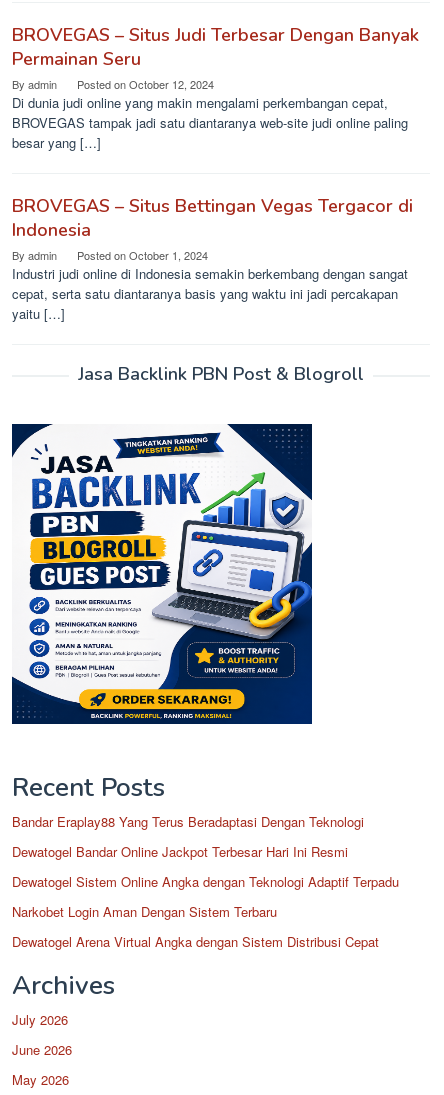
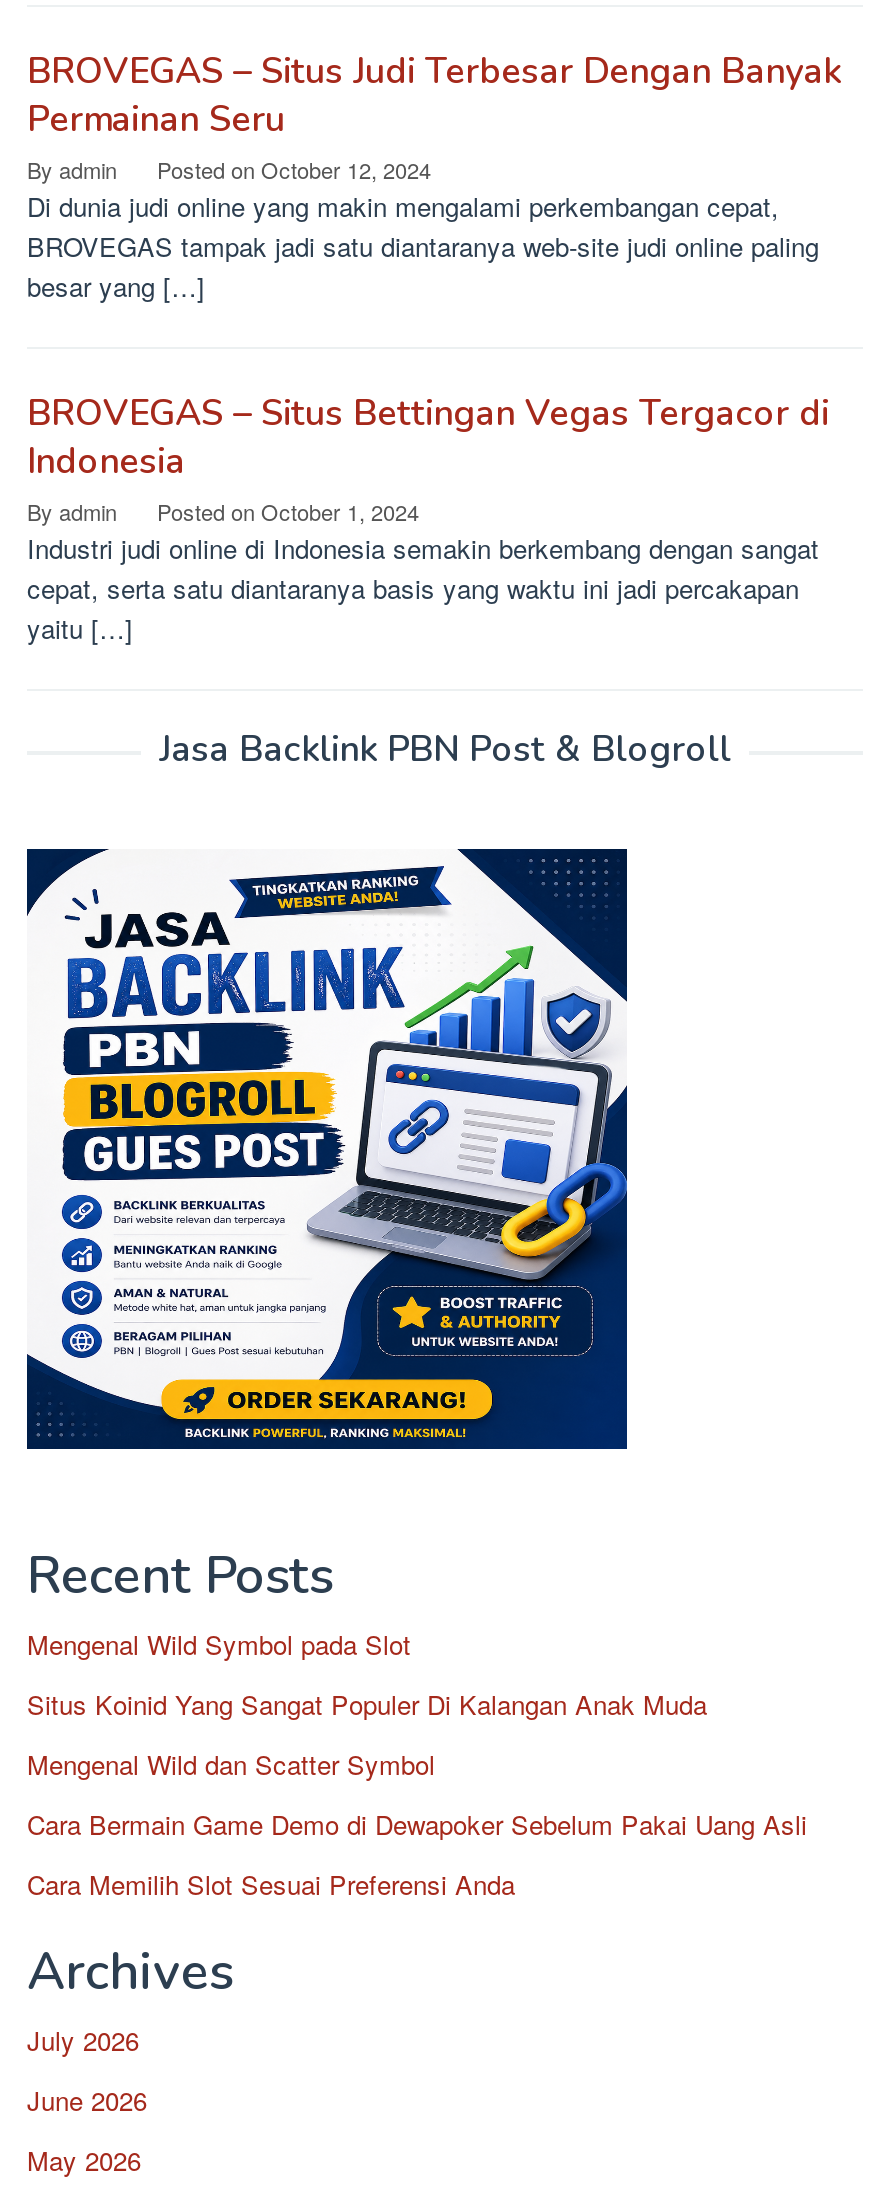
[12,812,364,831] Bandar Eraplay88 Yang Terus Beradaptasi Dengan Teknologi -> [27,1625,411,1663] Mengenal Wild Symbol pada Slot
[12,842,348,861] Dewatogel Bandar Online Jackpot Terbesar Hari Ini Resmi -> [27,1685,707,1723] Situs Koinid Yang Sangat Populer Di Kalangan Anak Muda
[12,872,399,891] Dewatogel Sistem Online Angka dengan Teknologi Adaptif Terpadu -> [27,1745,435,1783] Mengenal Wild dan Scatter Symbol
[12,902,277,921] Narkobet Login Aman Dengan Sistem Terbaru -> [27,1805,807,1843] Cara Bermain Game Demo di Dewapoker Sebelum Pakai Uang Asli
[12,932,379,951] Dewatogel Arena Virtual Angka dengan Sistem Distribusi Cepat -> [27,1865,515,1903] Cara Memilih Slot Sesuai Preferensi Anda

